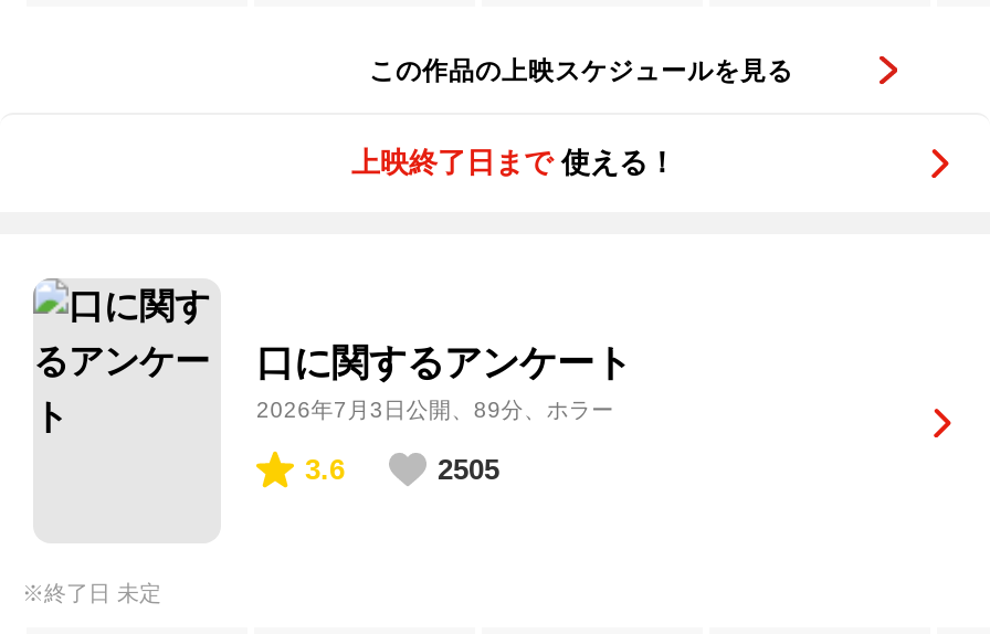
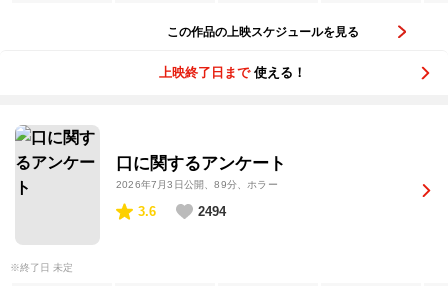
[438,452,499,485] 2505 -> [198,204,226,219] 2494

